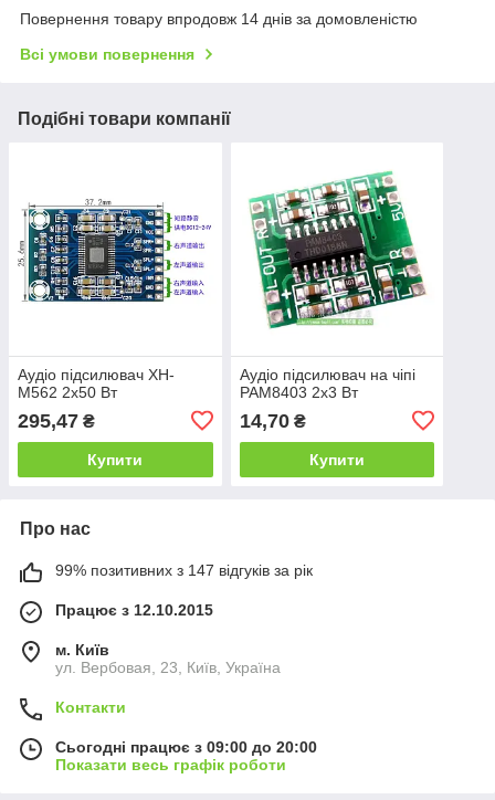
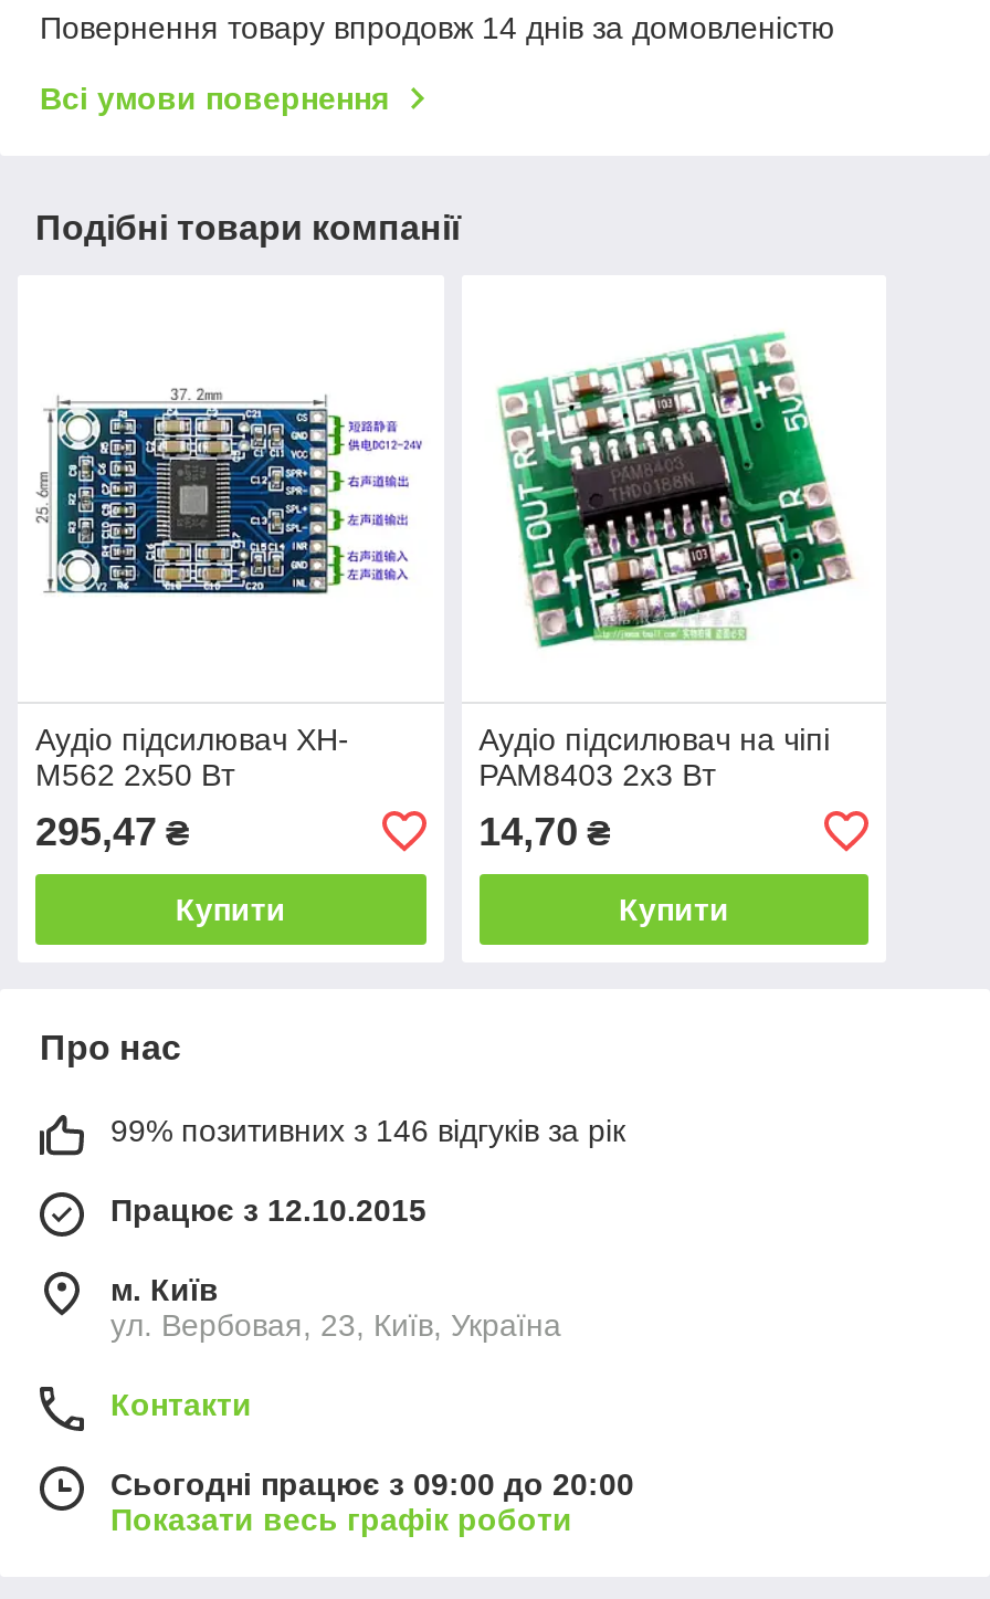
[55,561,313,579] 99% позитивних з 147 відгуків за рік -> [110,1112,625,1148] 99% позитивних з 146 відгуків за рік

